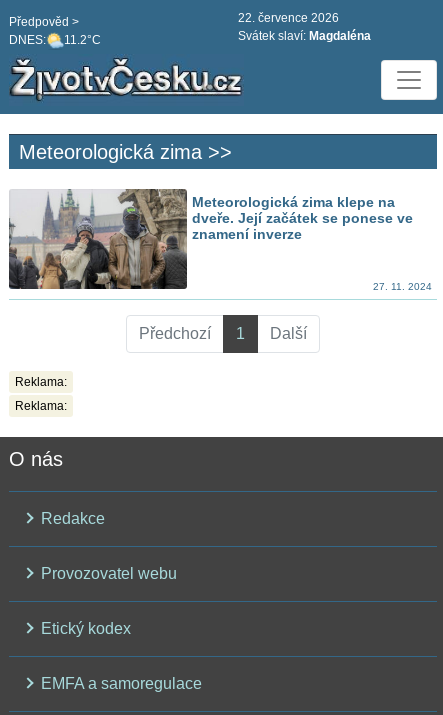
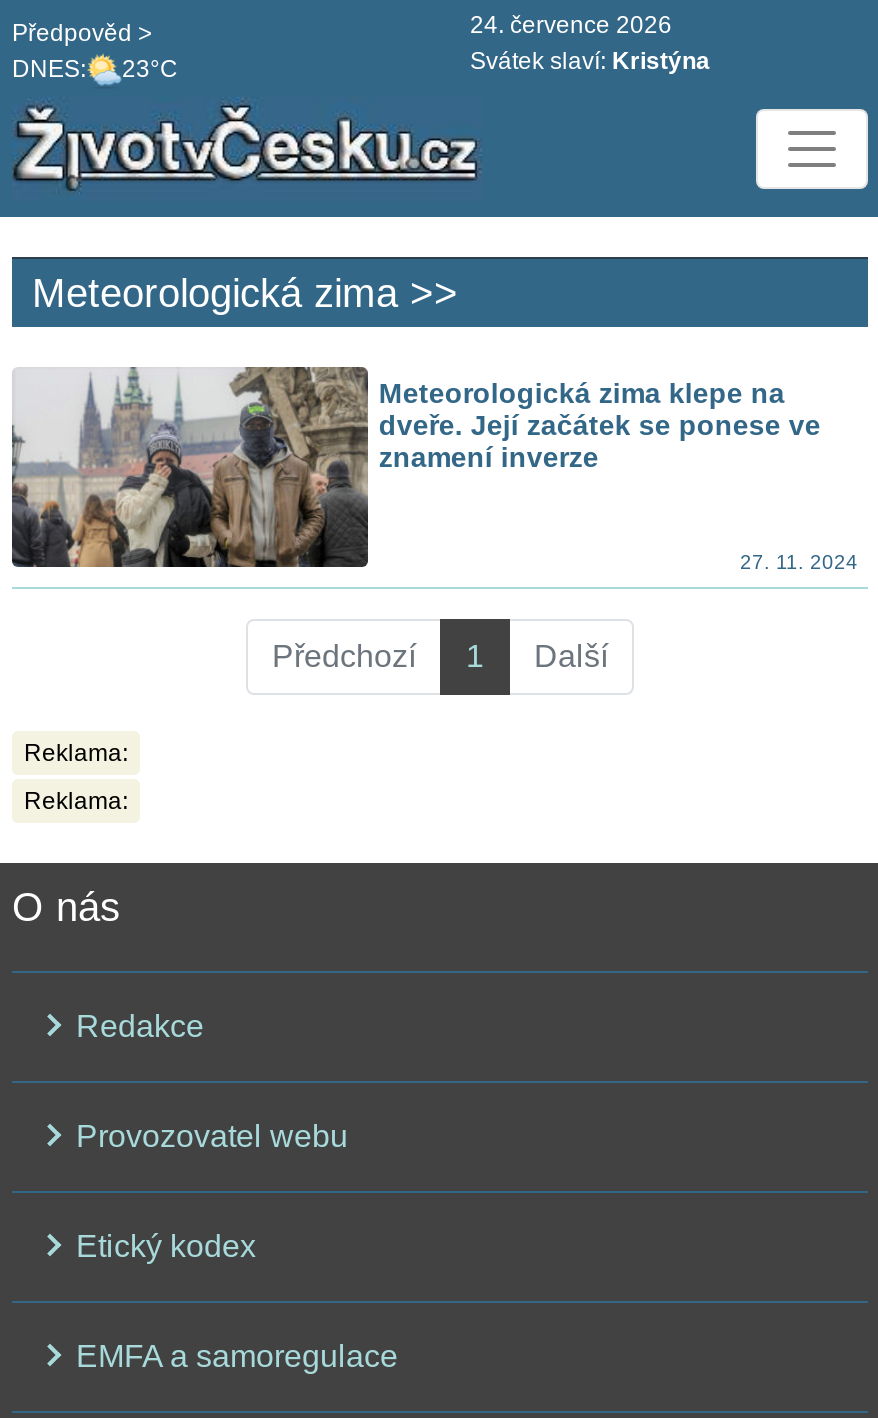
[238,11,339,25] 22. července 2026 -> [470,11,672,39] 24. července 2026
[9,33,101,47] DNES: 11.2°C -> [12,56,178,84] DNES: 23°C
[238,29,371,43] Svátek slaví: Magdaléna -> [470,47,710,75] Svátek slaví: Kristýna

